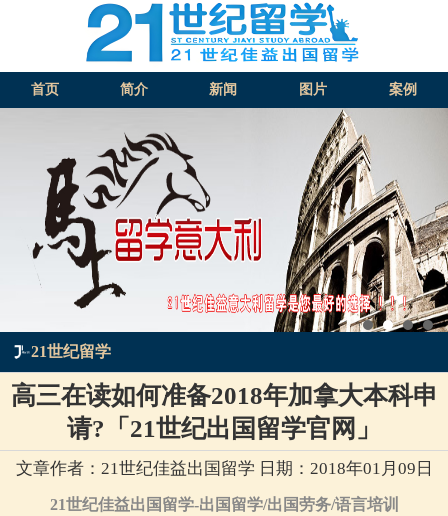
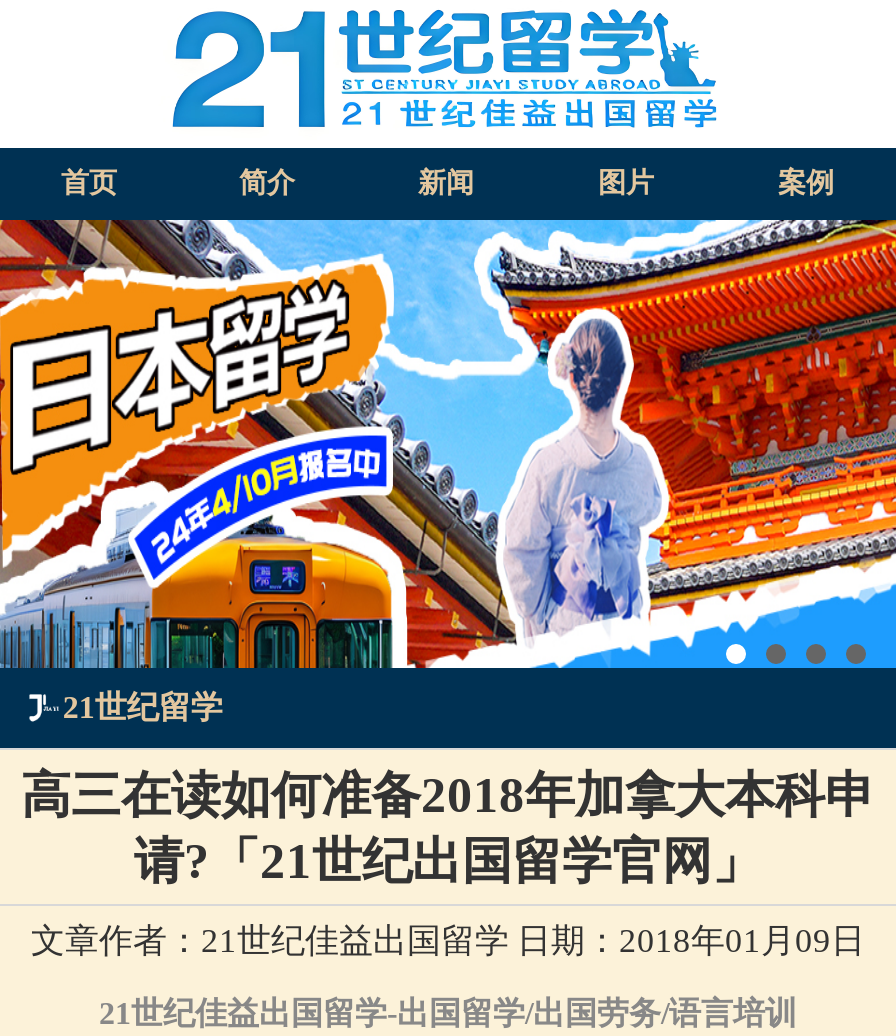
[3,107,445,333] [image] -> [6,218,890,670] [image]

